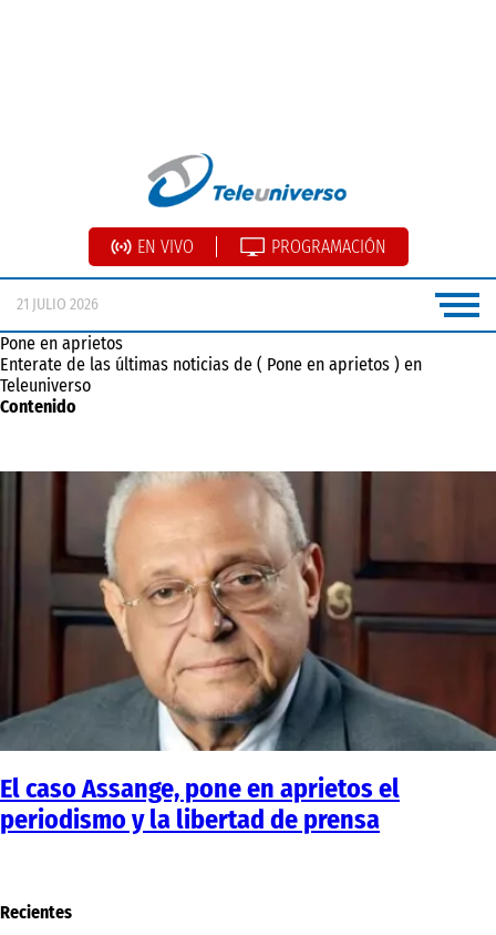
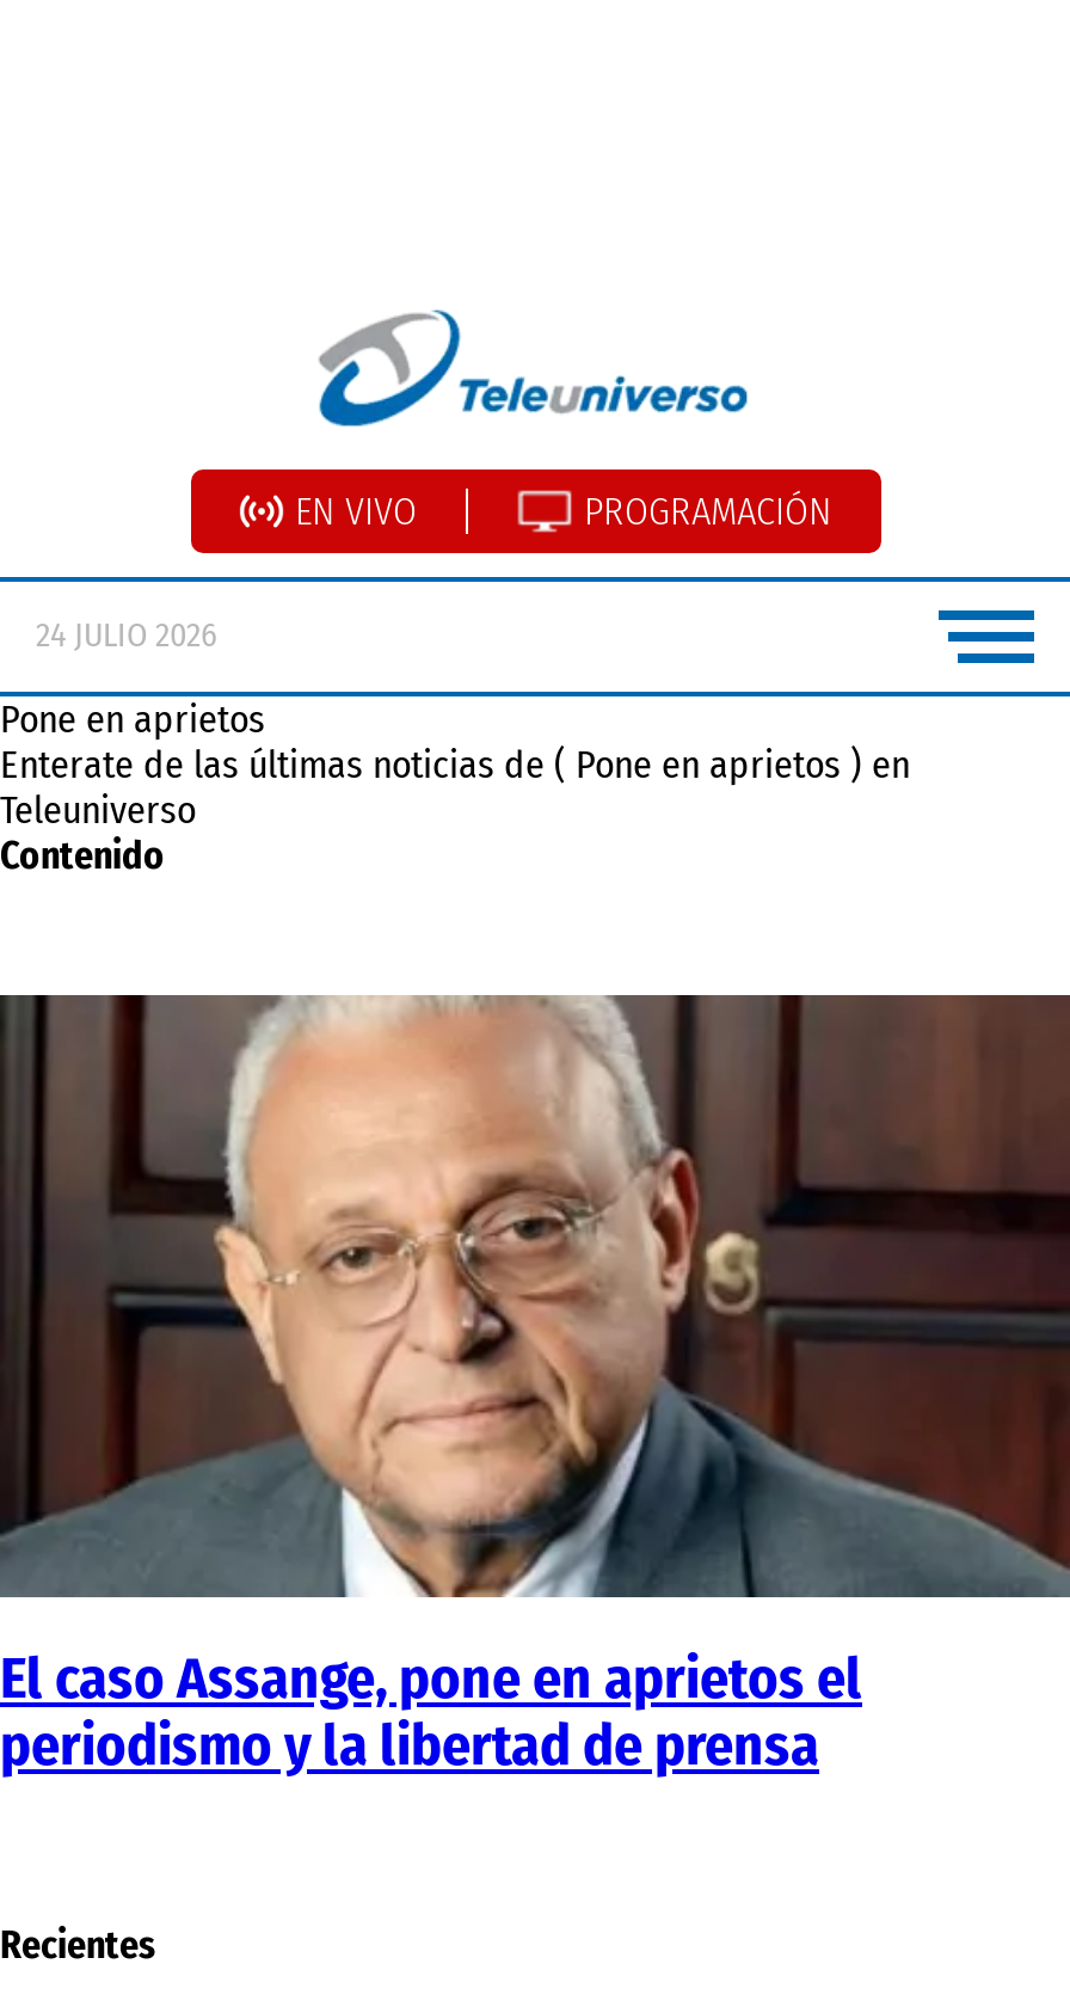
[17,295,99,314] 21 JULIO 2026 -> [36,615,217,656] 24 JULIO 2026

